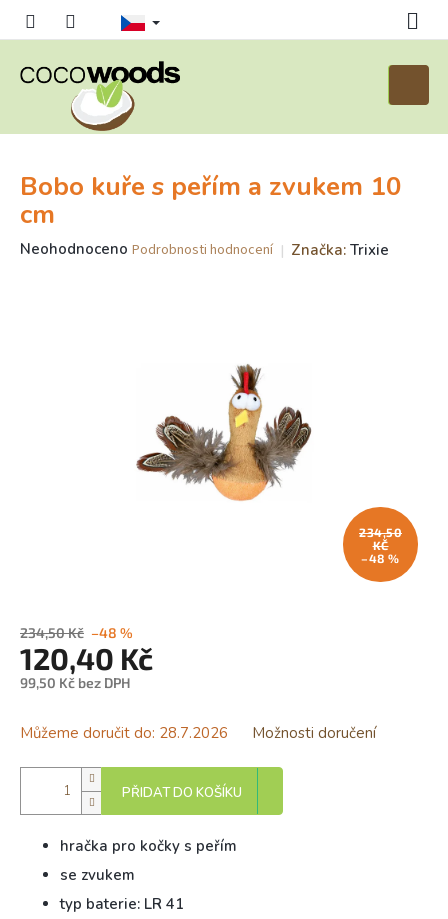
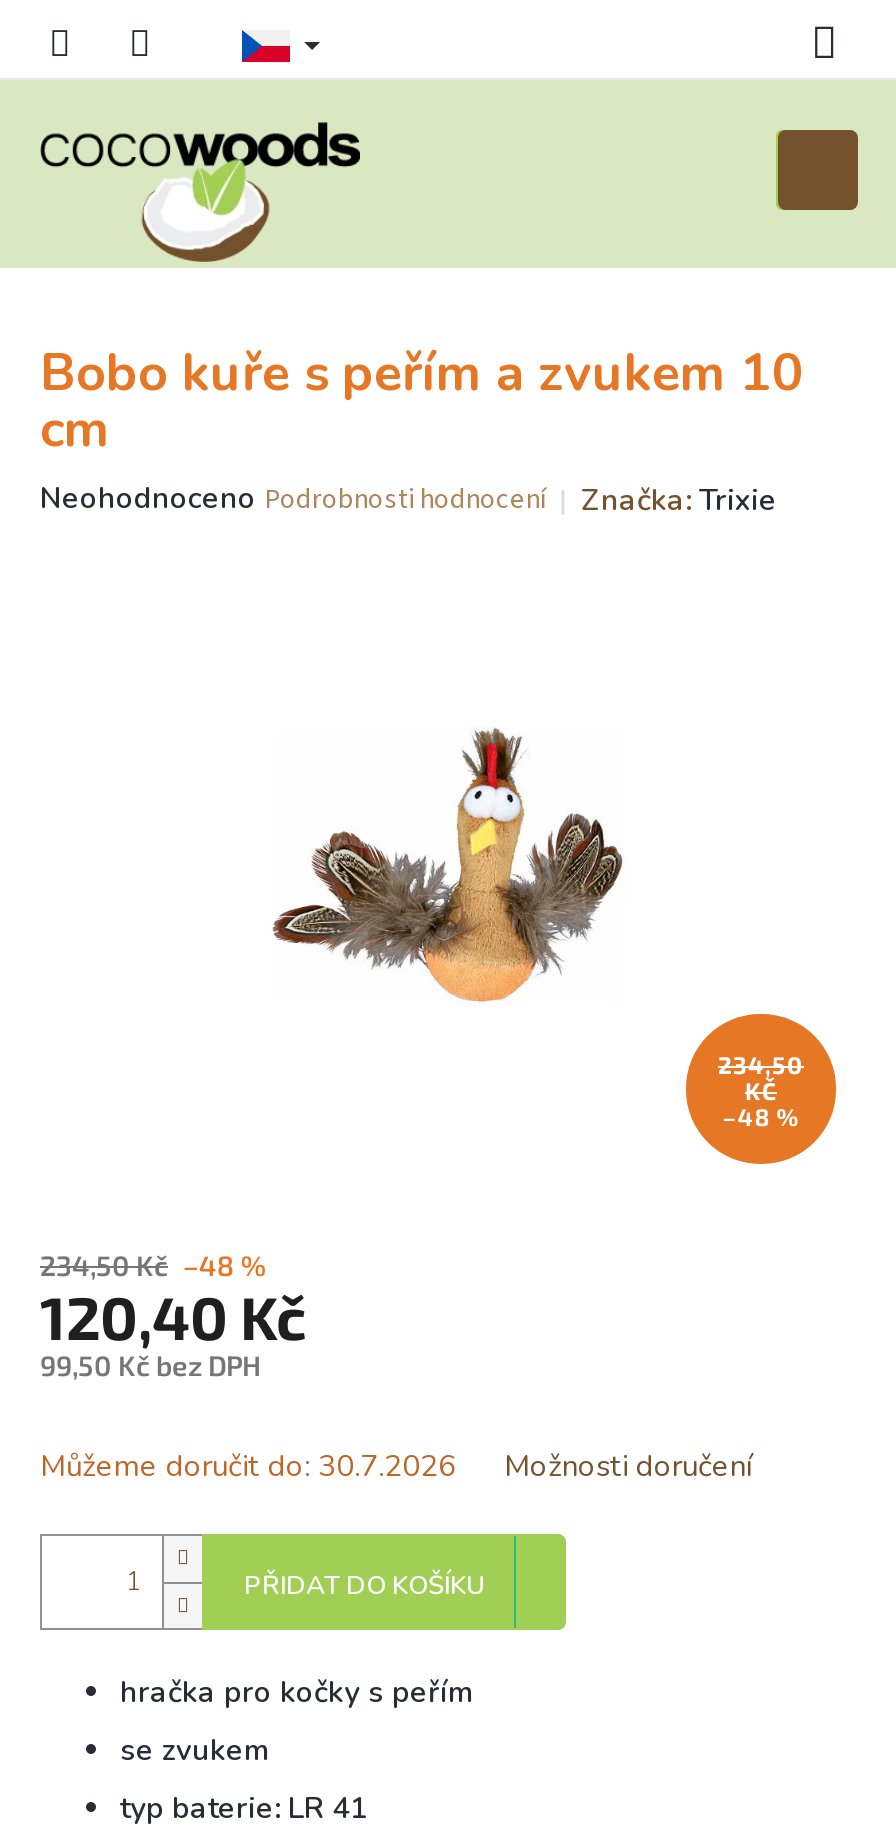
[20,723,228,743] Můžeme doručit do: 28.7.2026 -> [40,1446,456,1486] Můžeme doručit do: 30.7.2026

